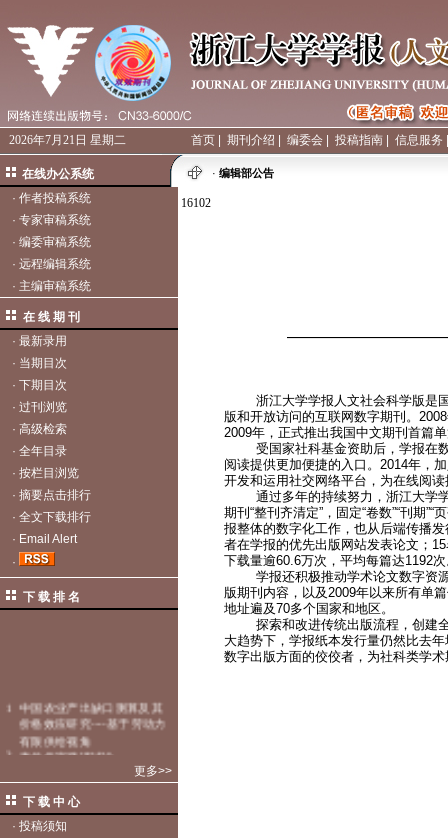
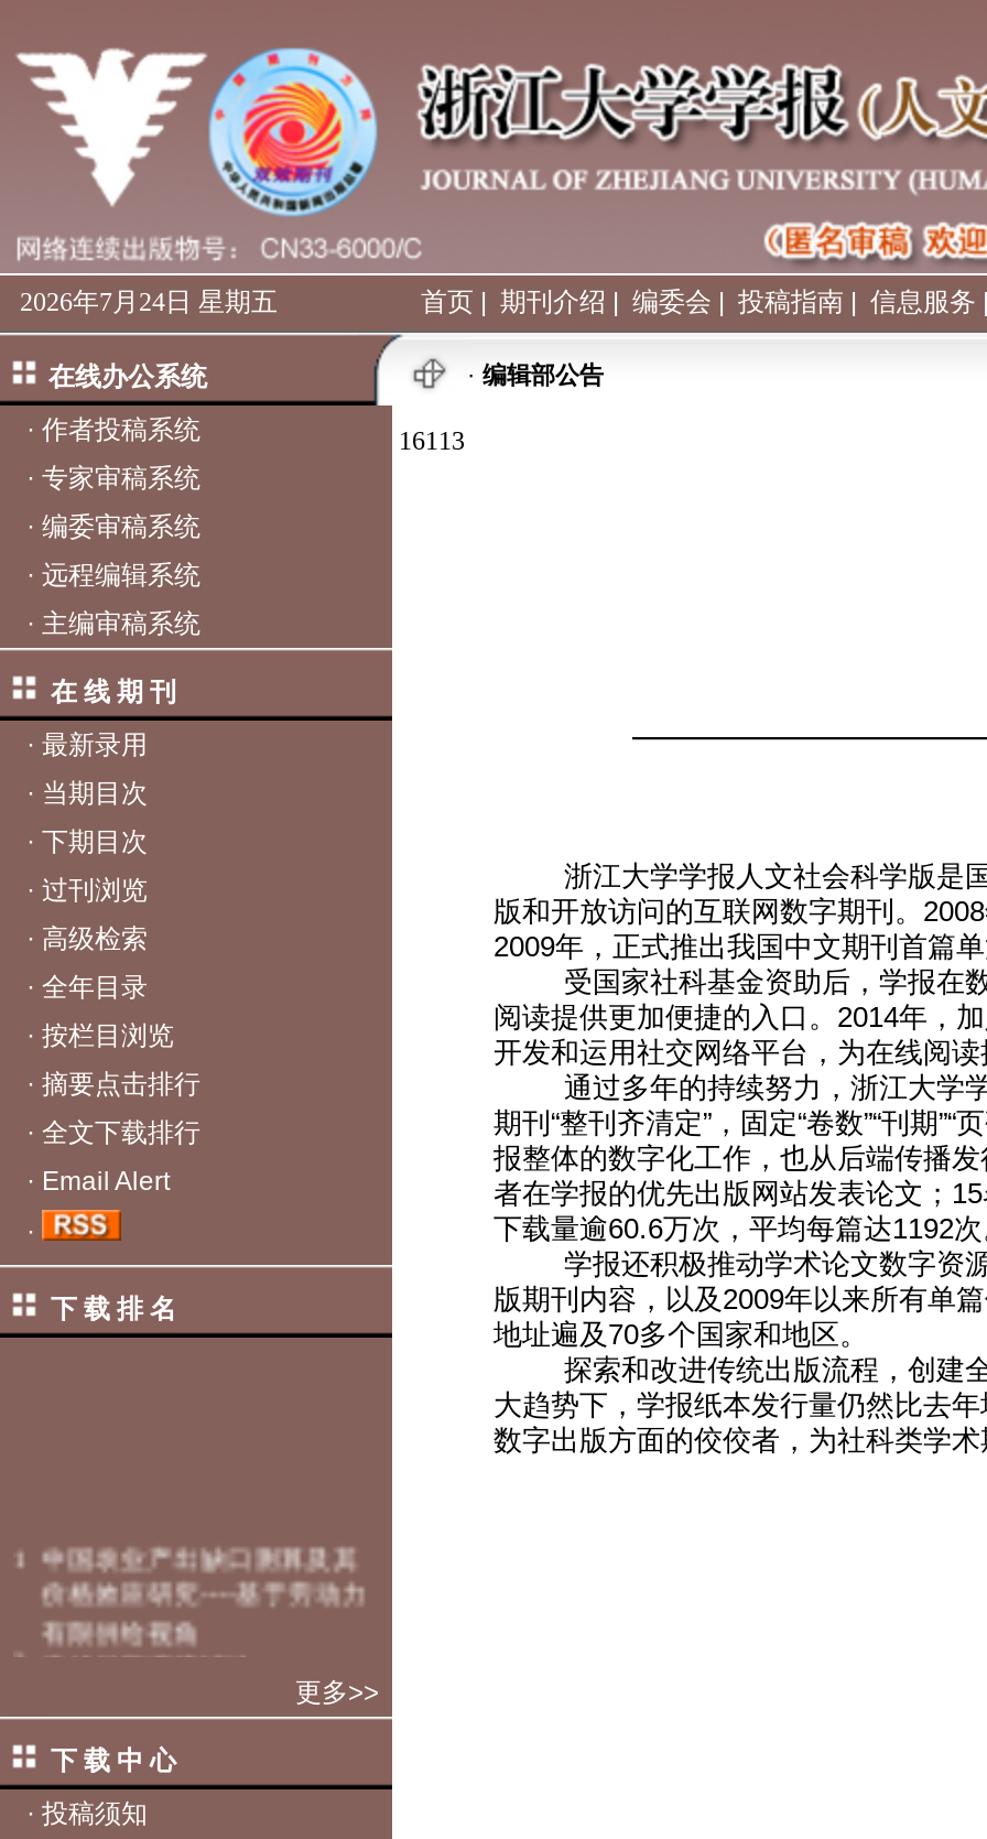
[9,133,126,147] 2026年7月21日 星期二 -> [20,286,278,317] 2026年7月24日 星期五
[181,196,211,210] 16102 -> [399,425,465,456] 16113

